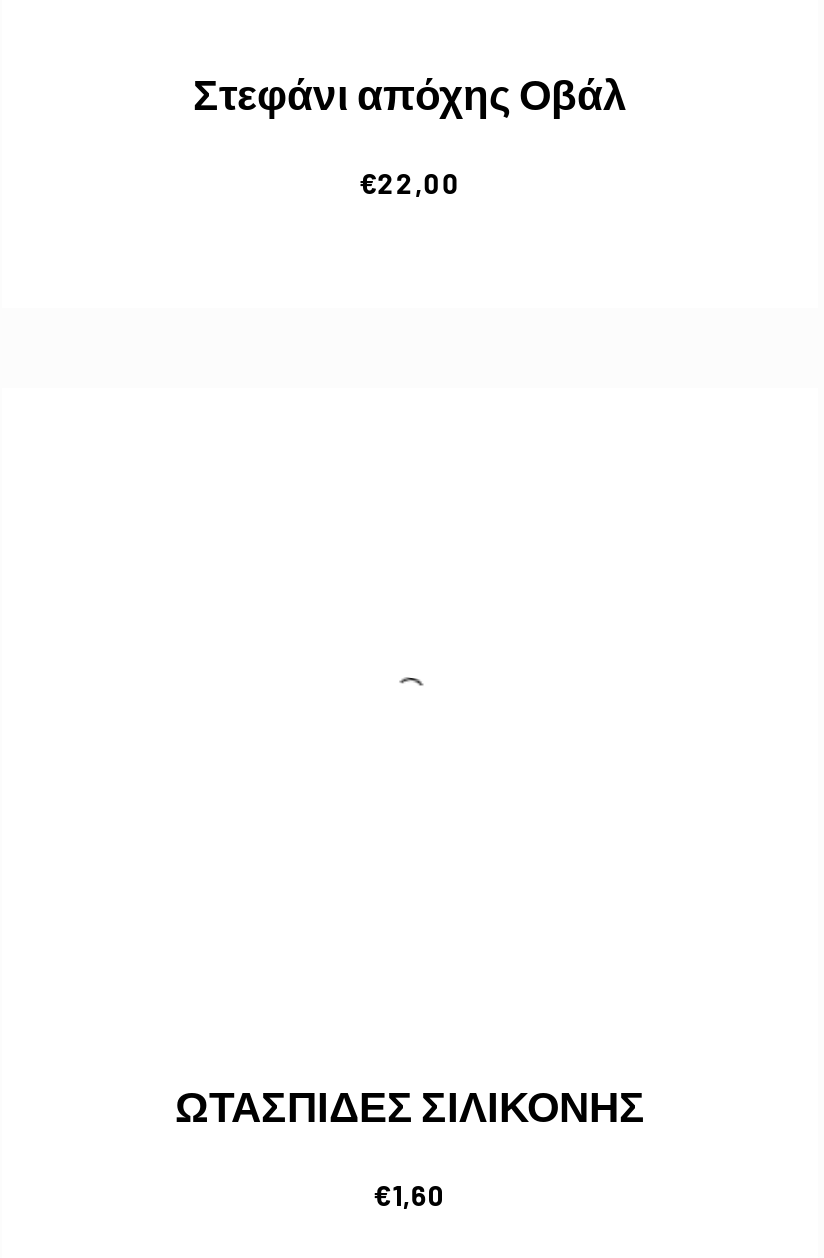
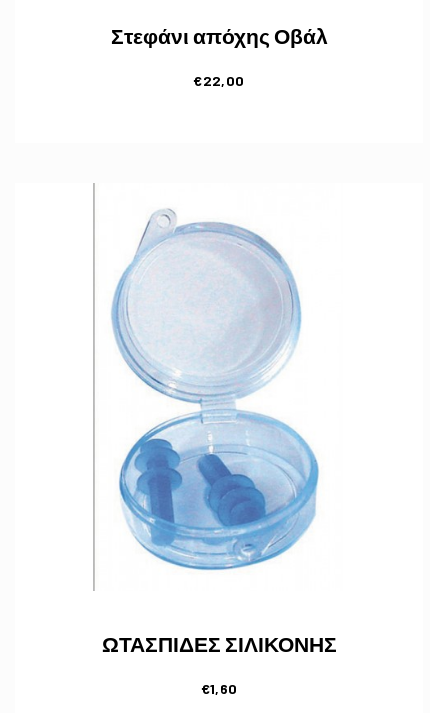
none -> [110,208,320,571] [image]

